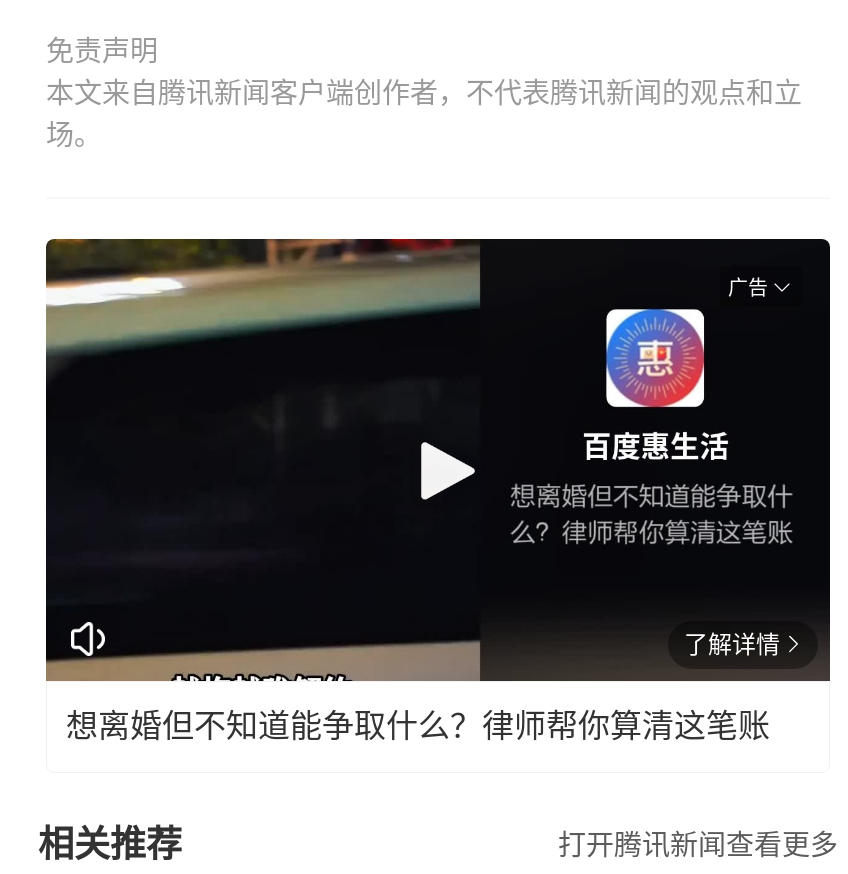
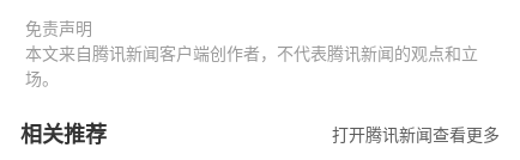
[44,237,832,685] [image] | 广告 -> none
[66,630,780,742] 了解详情 | 想离婚但不知道能争取什么？律师帮你算清这笔账 -> none

